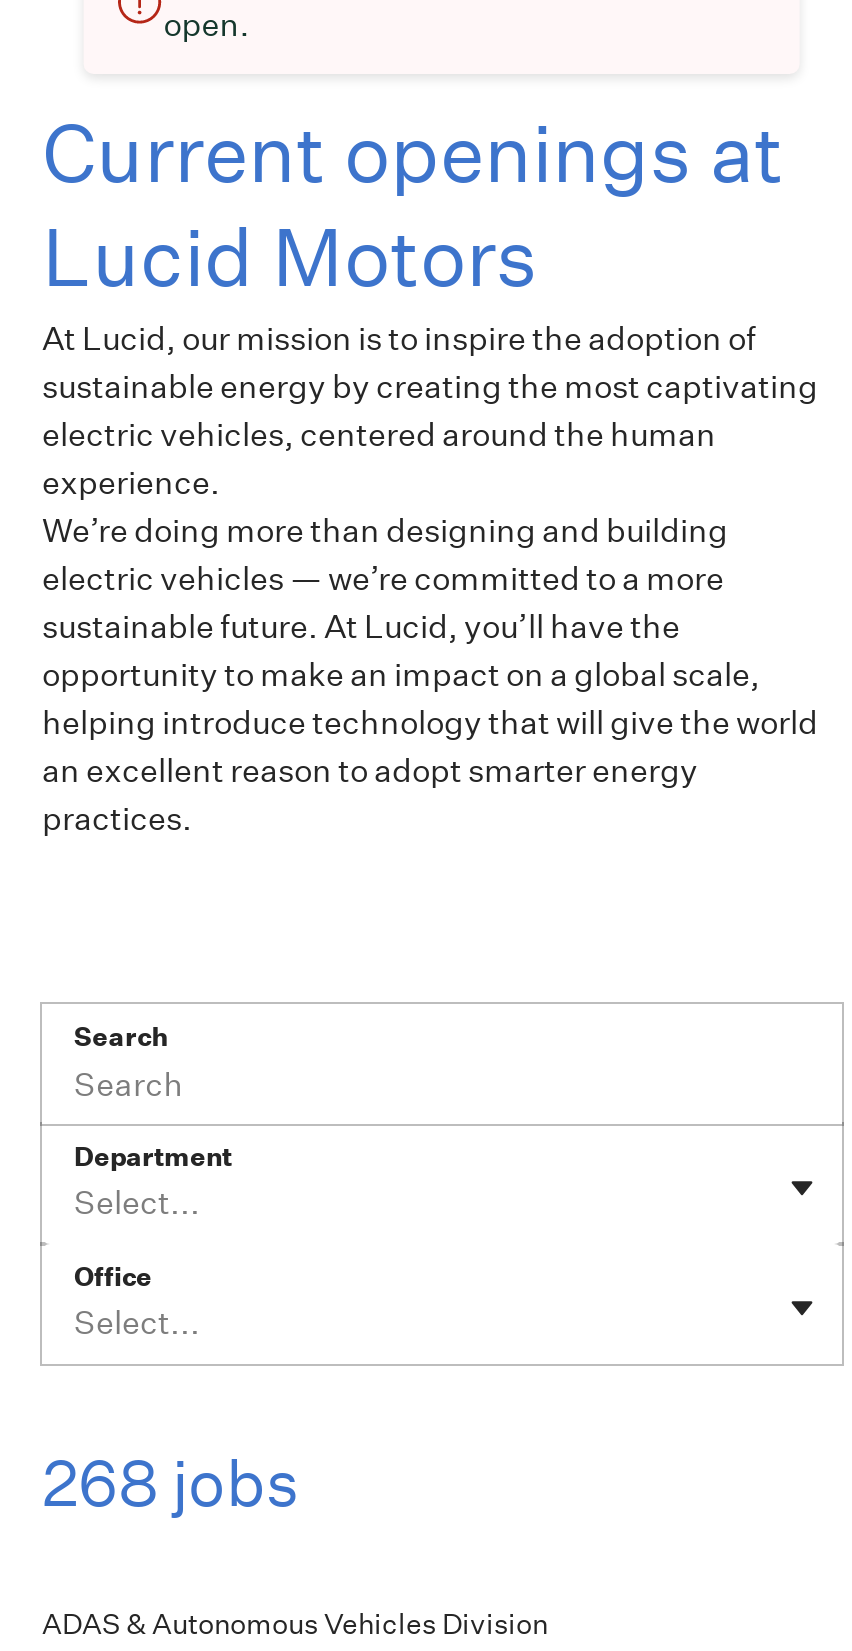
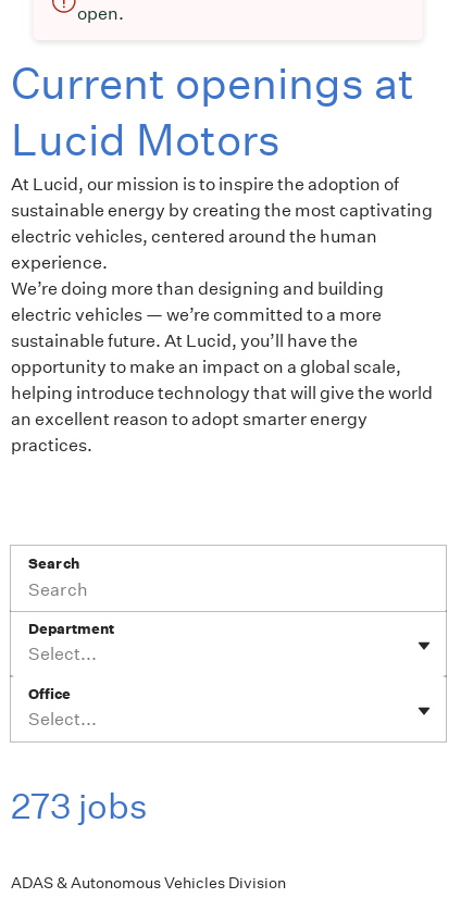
[42,1444,300,1522] 268 jobs -> [11,785,148,827] 273 jobs

